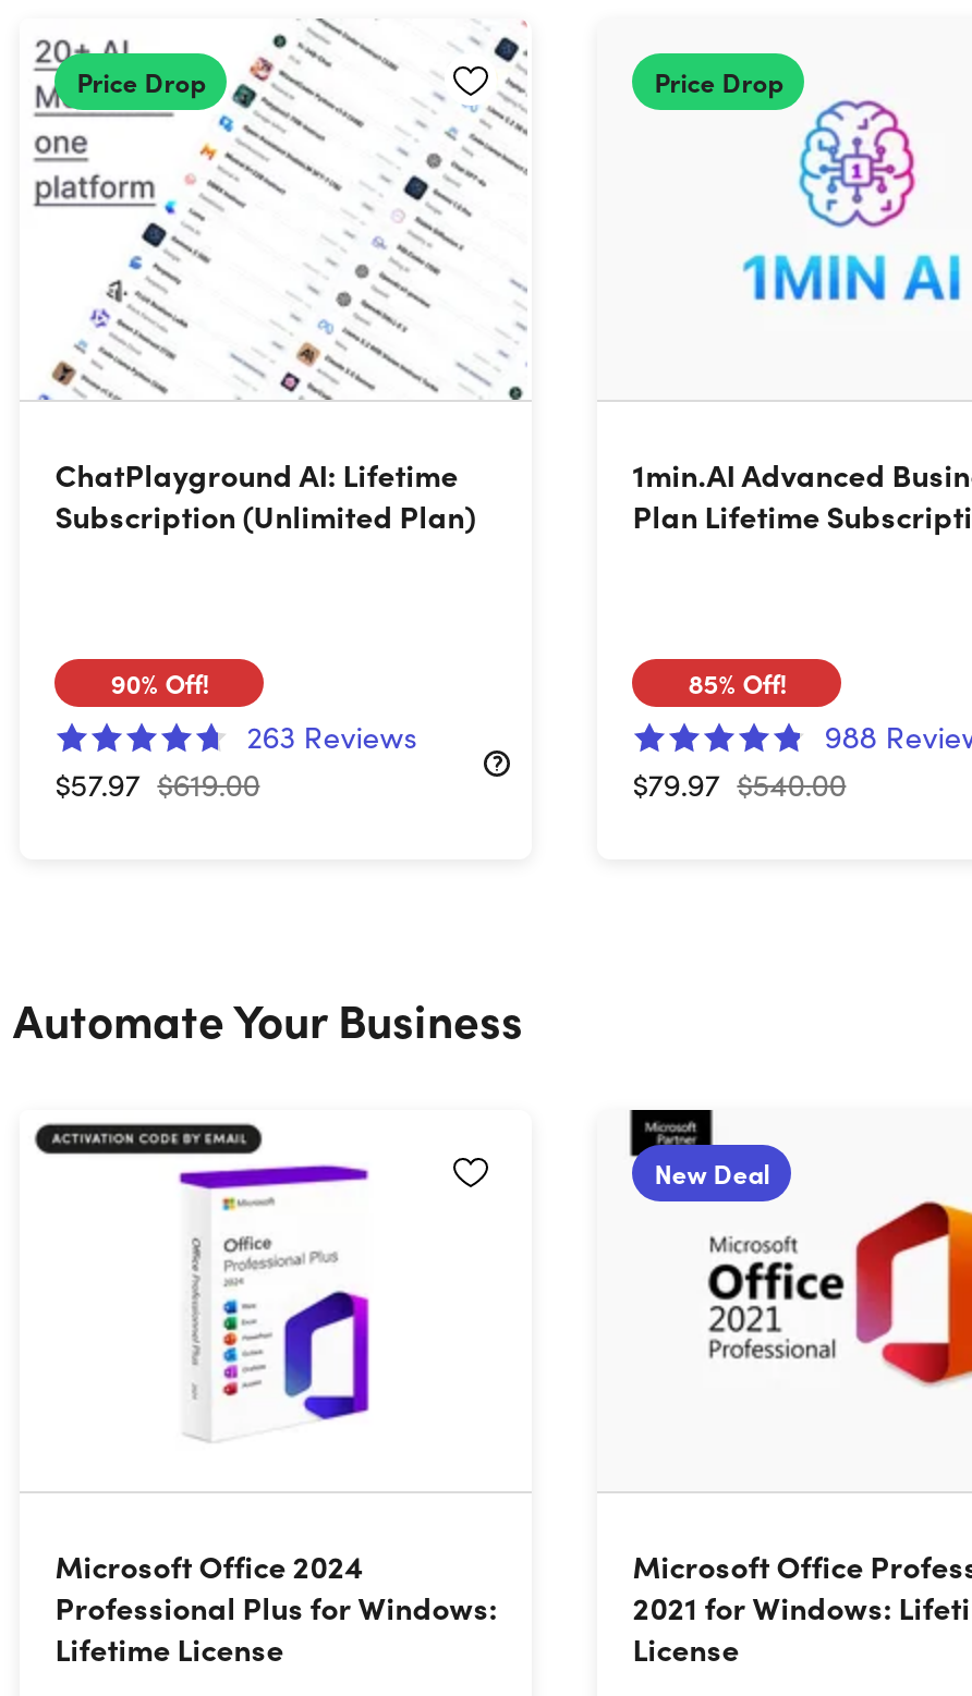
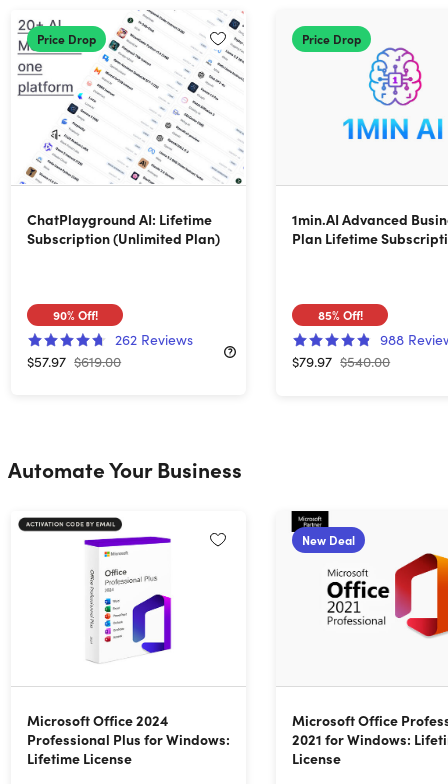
[247,712,417,756] 263 Reviews -> [115,329,193,349] 262 Reviews

